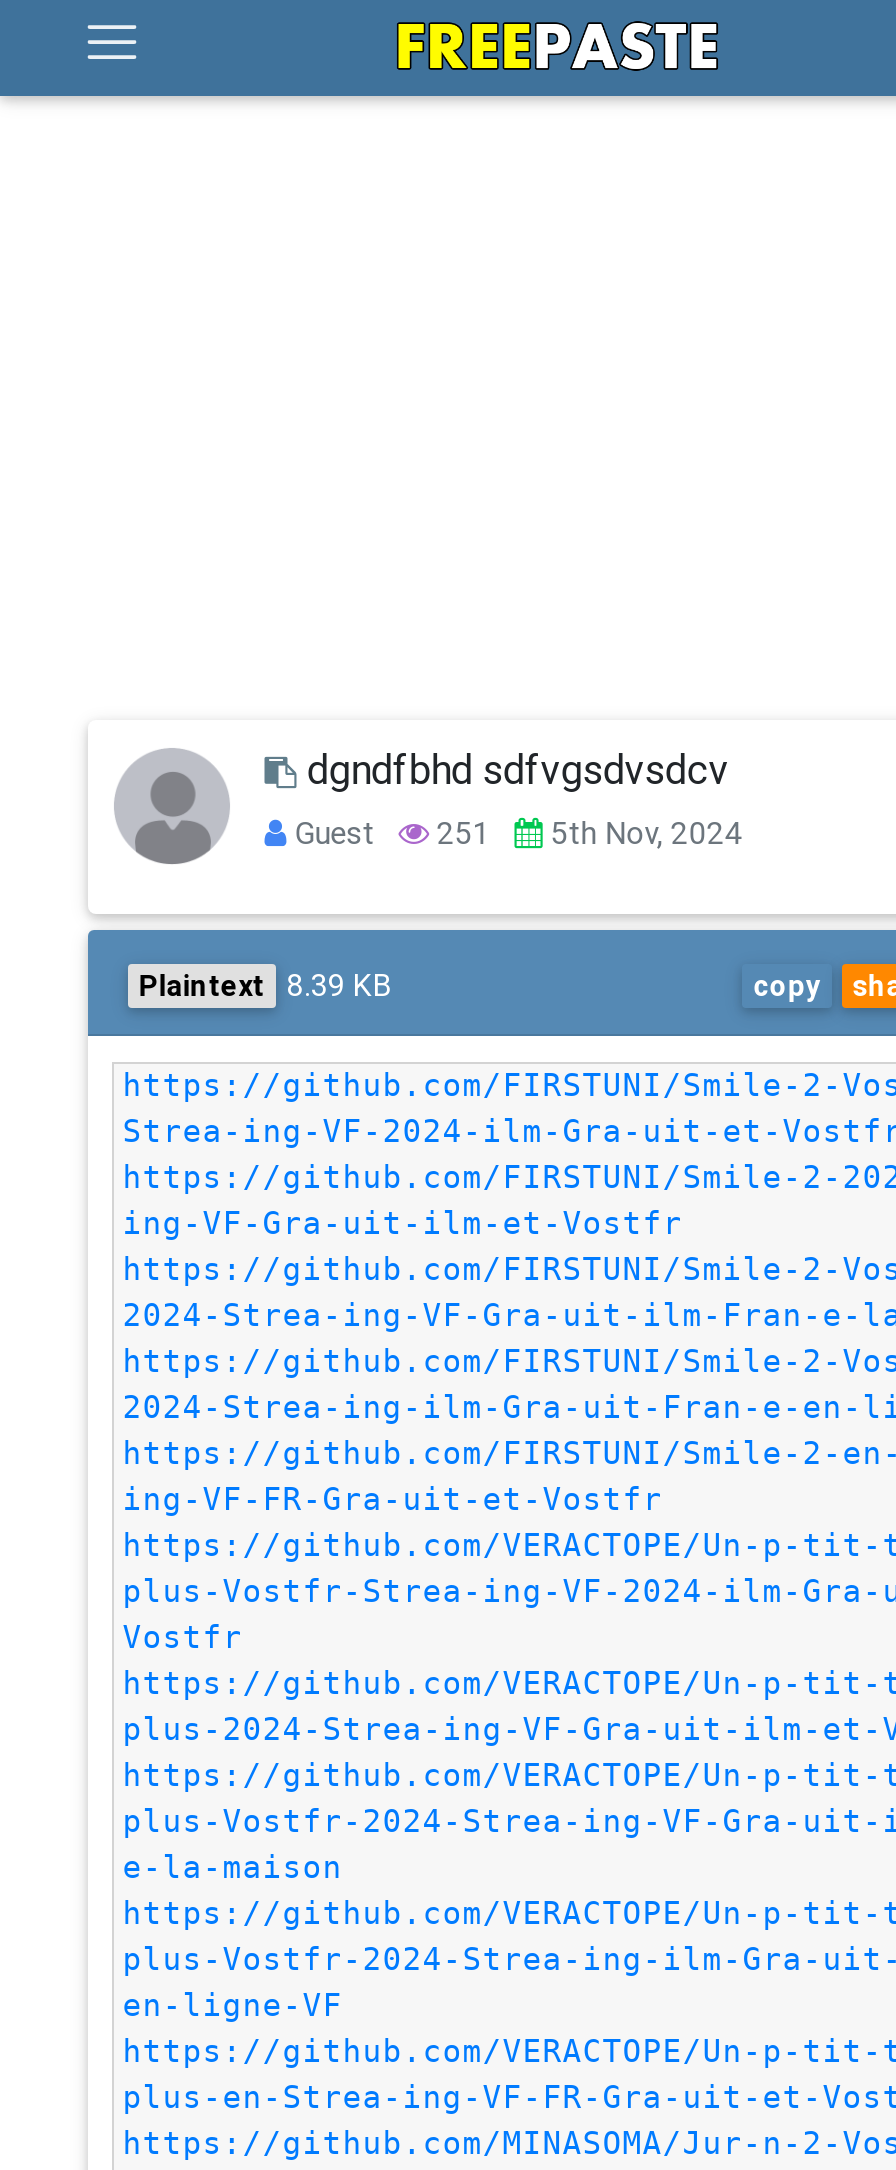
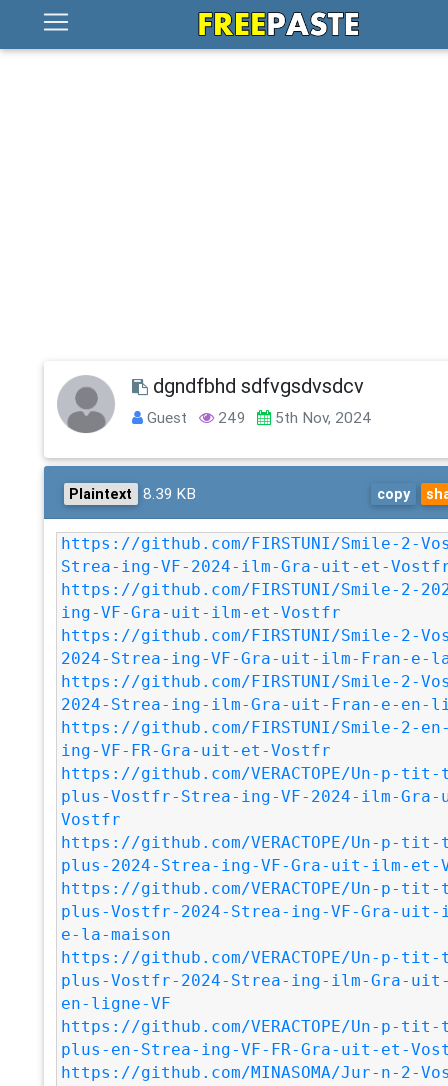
[287,814,745,852] Guest 251 5th Nov, 2024 -> [143,408,372,427] Guest 249 5th Nov, 2024

